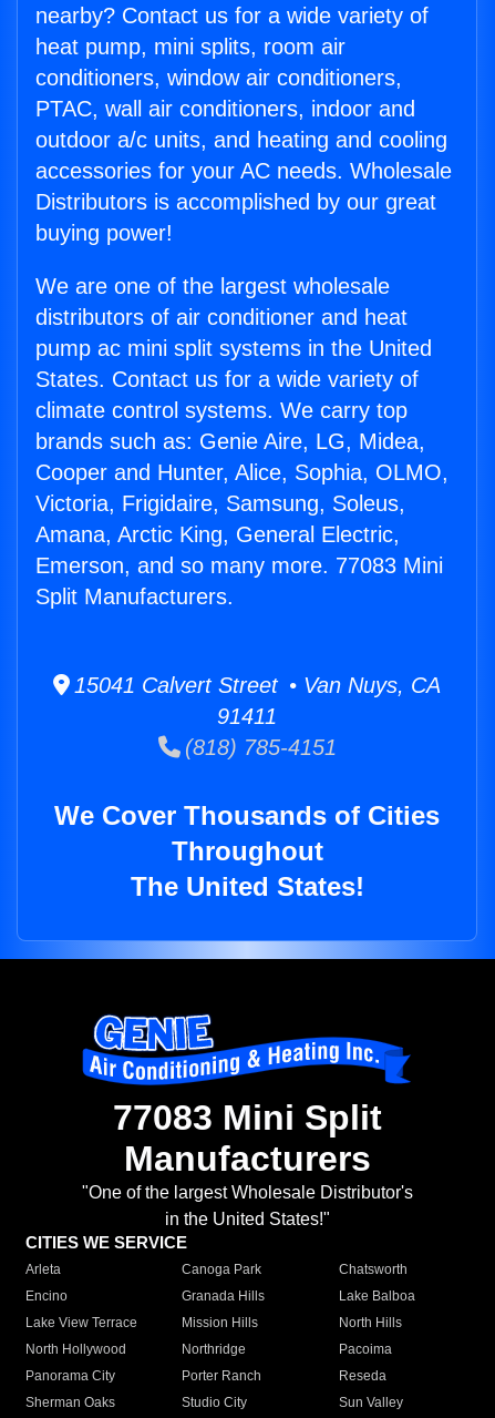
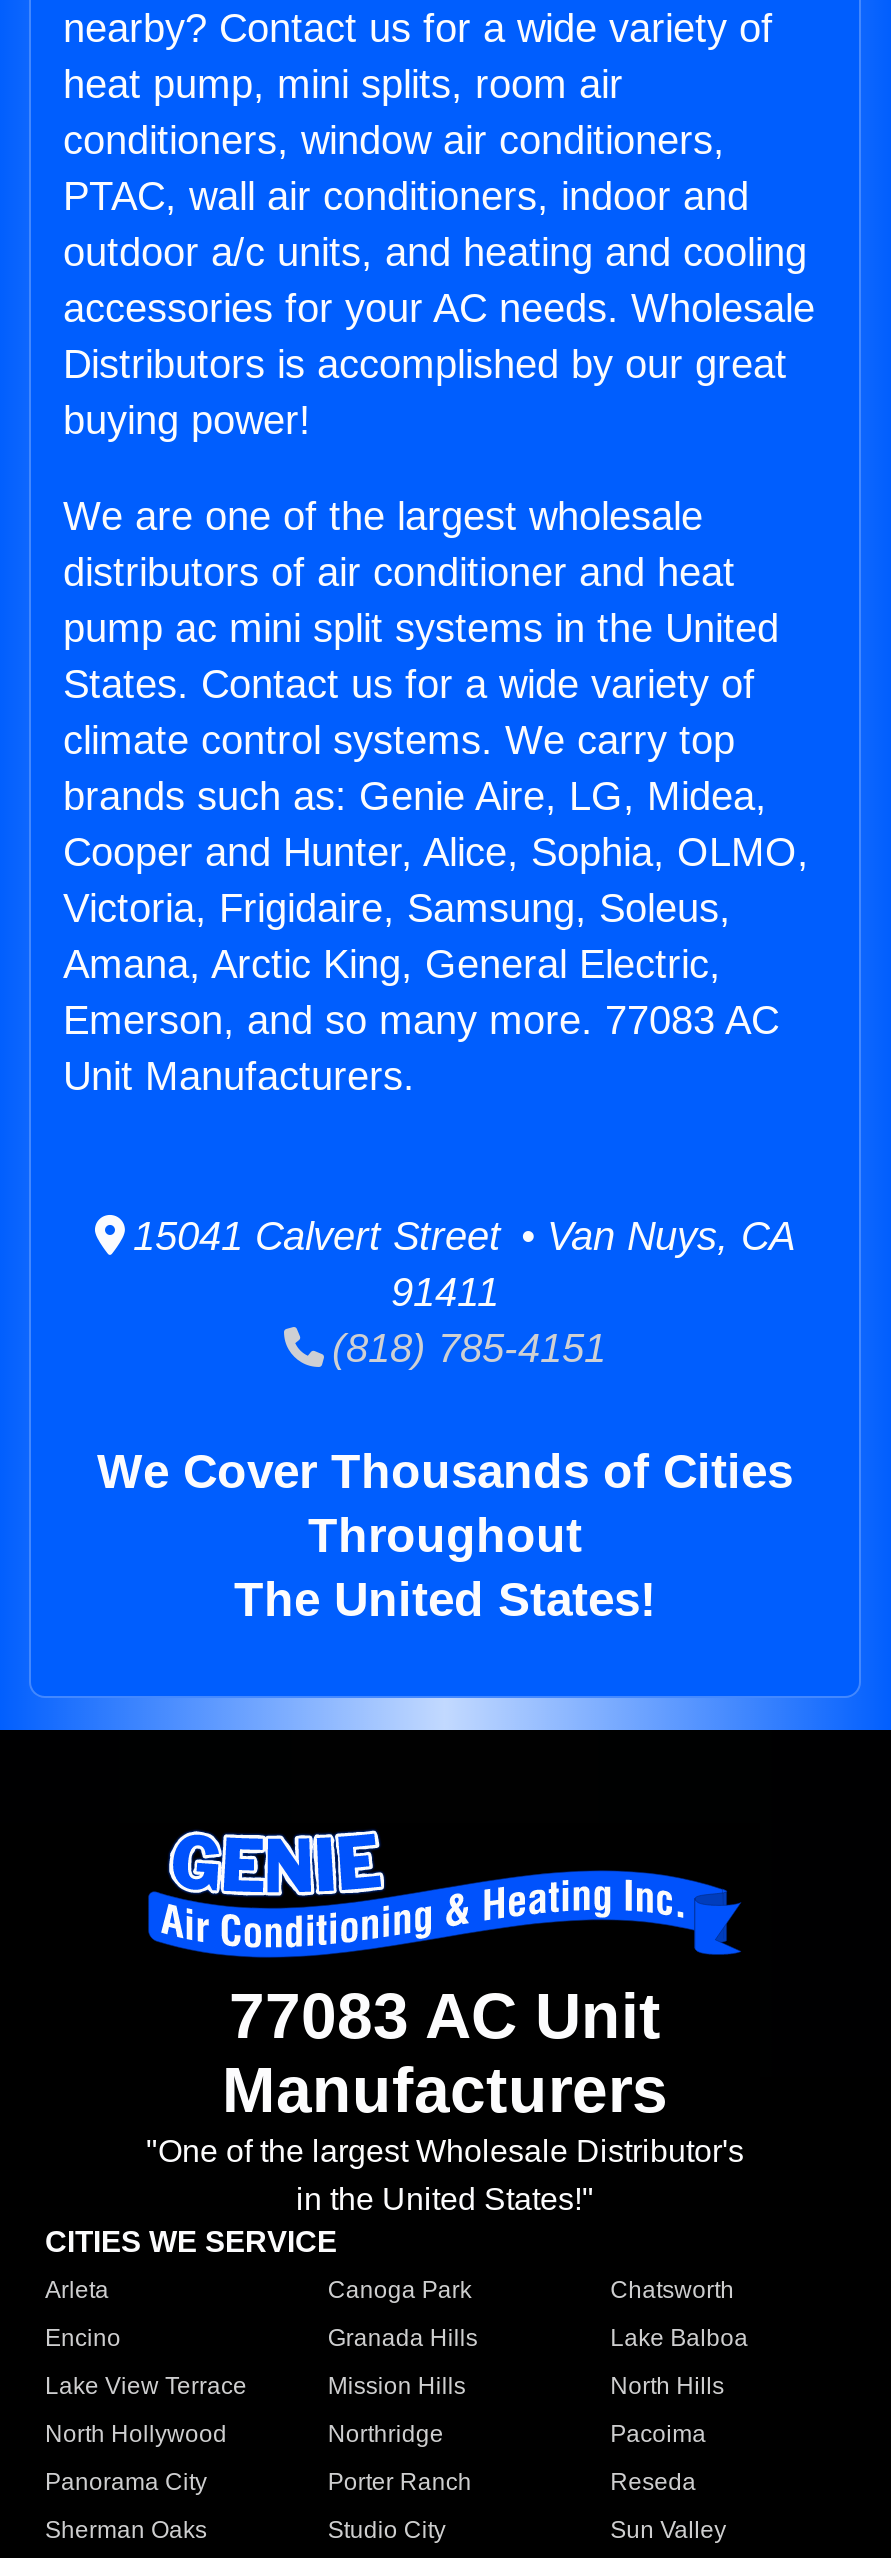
[35,553,443,578] Emerson, and so many more. 77083 Mini -> [63,998,779,1042] Emerson, and so many more. 77083 AC
[35,584,234,609] Split Manufacturers. -> [63,1054,415,1098] Unit Manufacturers.
[112,1098,381,1138] 77083 Mini Split -> [229,1981,661,2053] 77083 AC Unit

